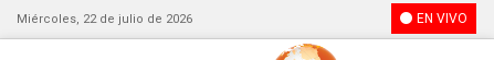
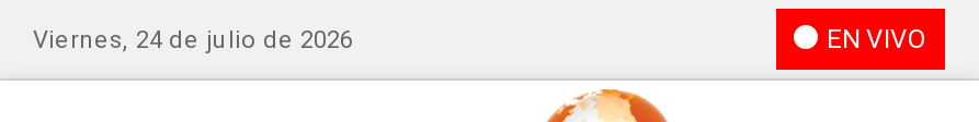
[17,11,192,26] Miércoles, 22 de julio de 2026 -> [33,25,353,53] Viernes, 24 de julio de 2026

